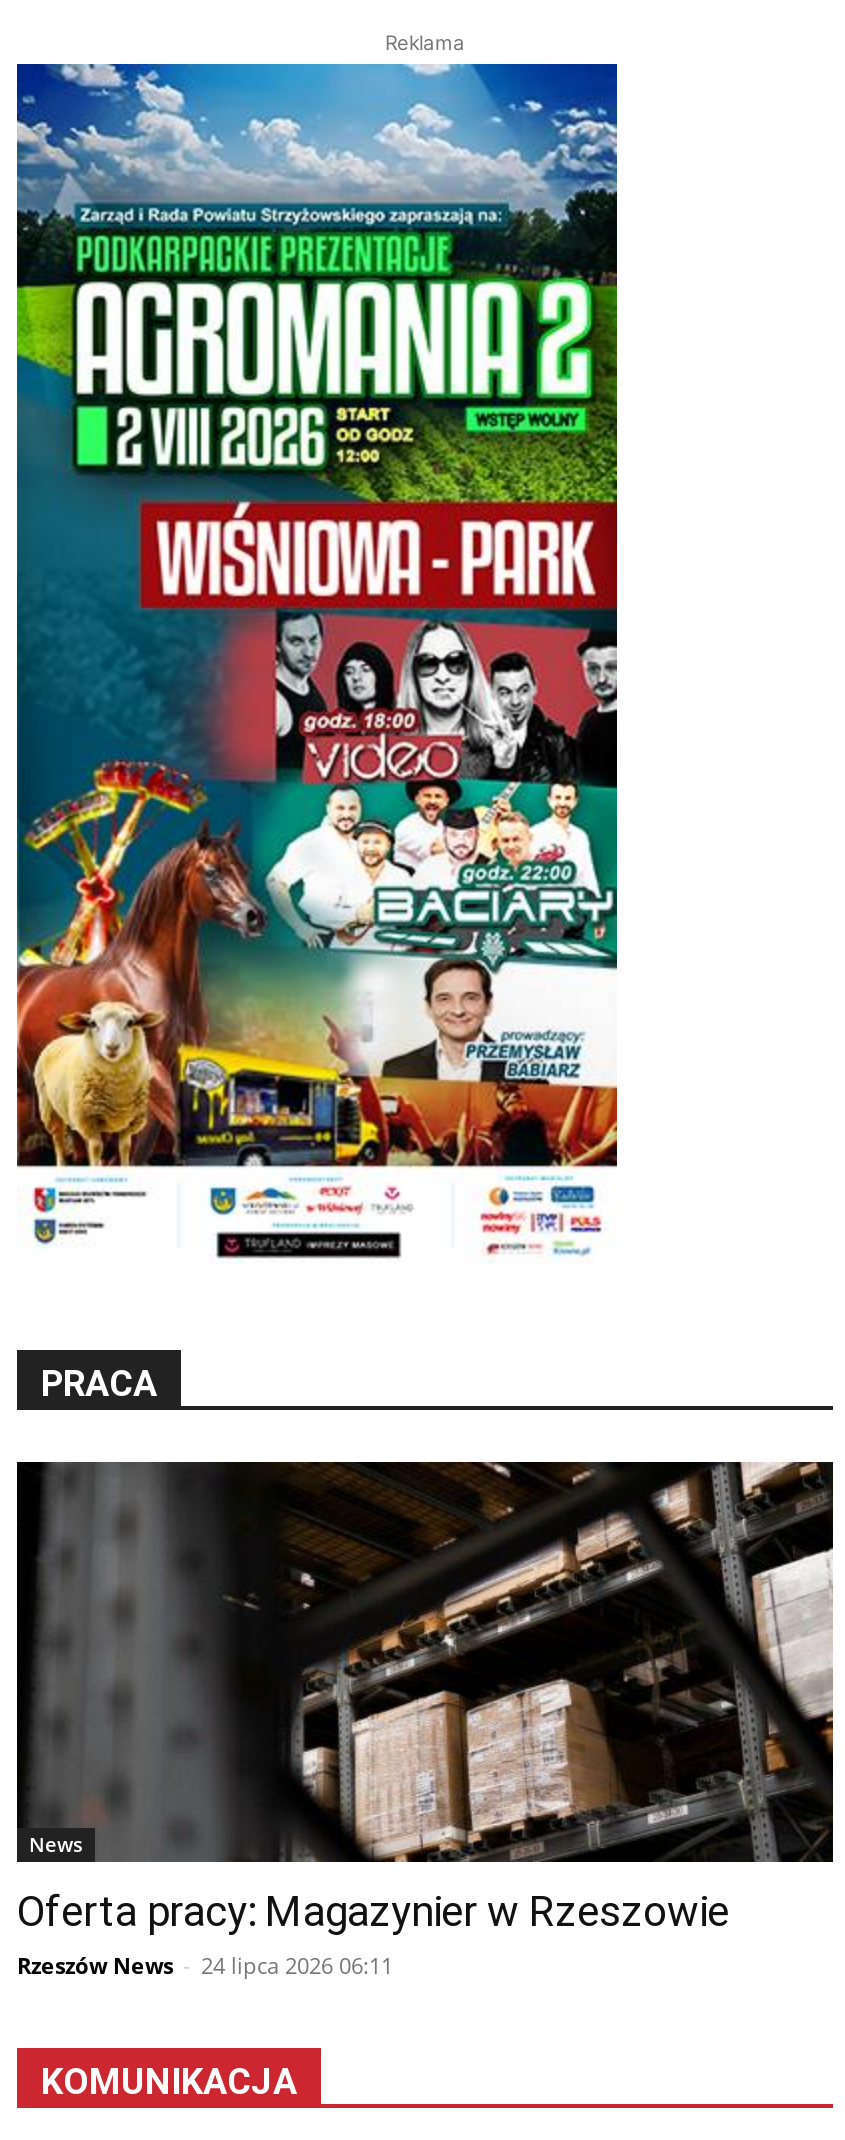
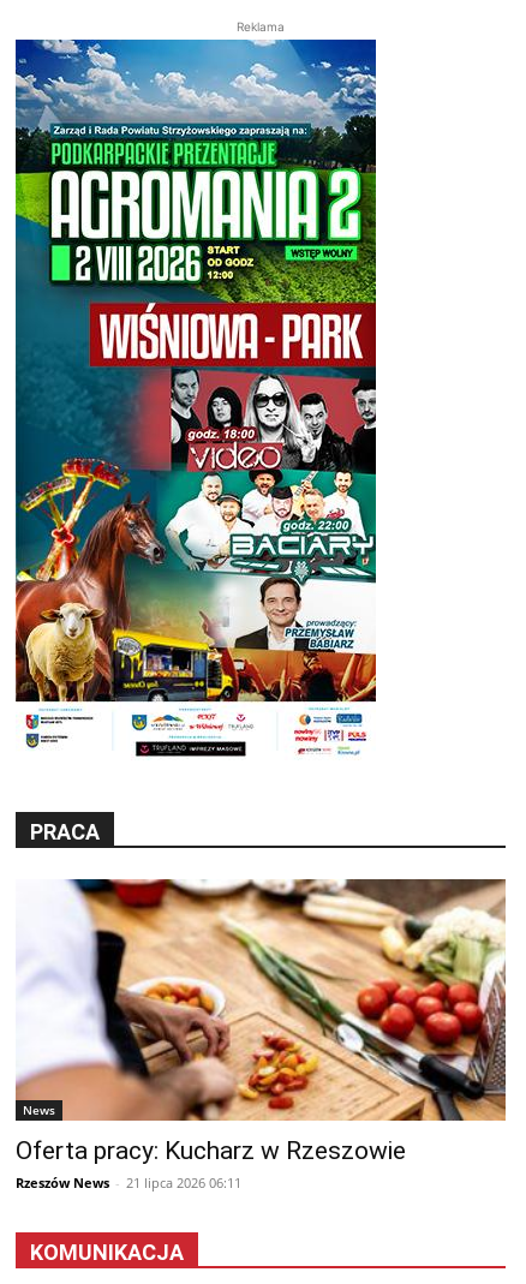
[15,1459,835,1936] [image] | Oferta pracy: Magazynier w Rzeszowie -> [14,878,507,1166] [image] | Oferta pracy: Kucharz w Rzeszowie
[17,1950,393,1980] Rzeszów News - 24 lipca 2026 06:11 -> [16,1174,241,1192] Rzeszów News - 21 lipca 2026 06:11

